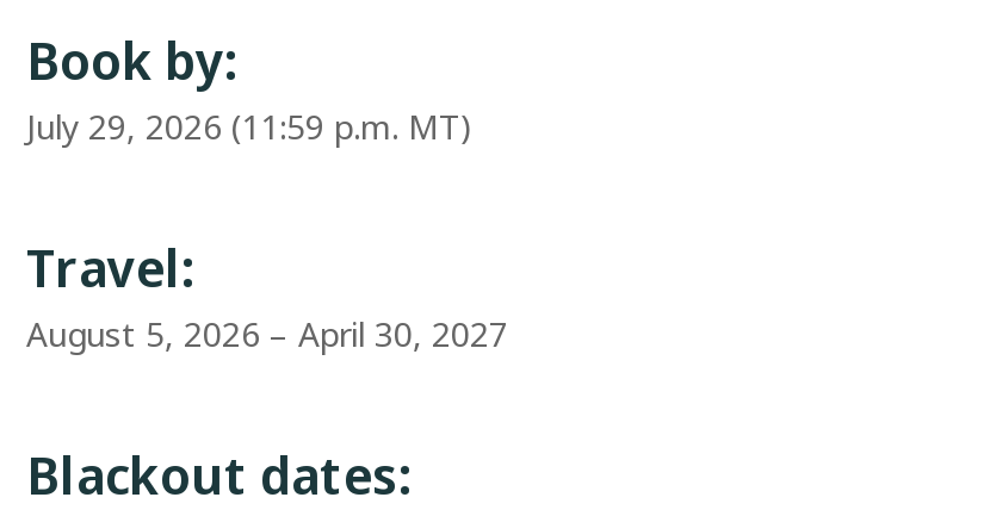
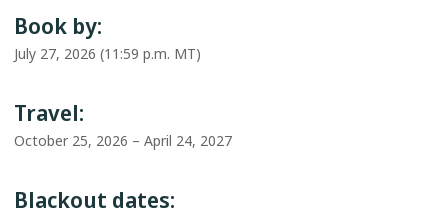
[26,104,472,149] July 29, 2026 (11:59 p.m. MT) -> [14,44,201,63] July 27, 2026 (11:59 p.m. MT)
[26,311,508,357] August 5, 2026 – April 30, 2027 -> [14,131,232,150] October 25, 2026 – April 24, 2027

